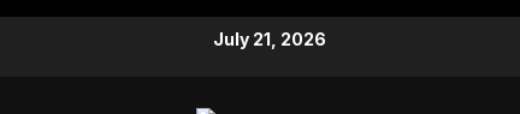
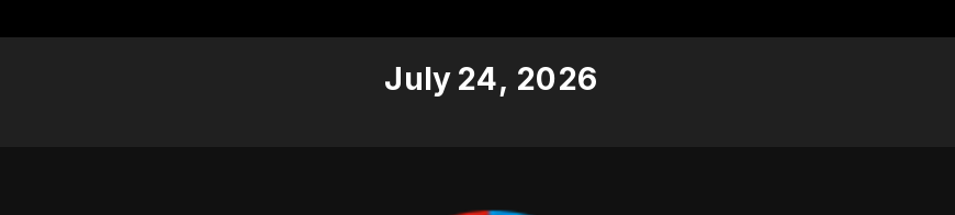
[213,28,326,49] July 21, 2026 -> [384,58,599,95] July 24, 2026

